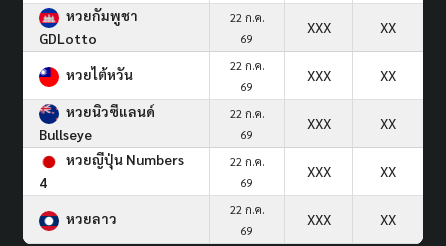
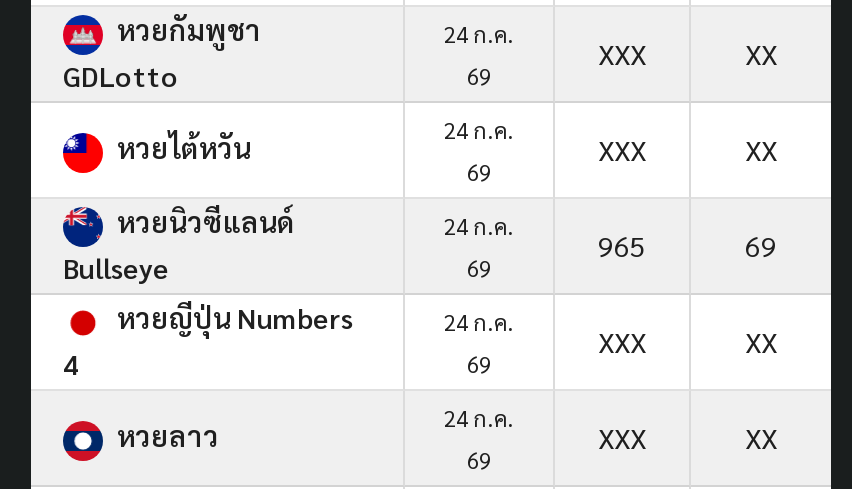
[229,10,264,25] 22 ก.ค. -> [444,19,514,49] 24 ก.ค.
[229,58,264,73] 22 ก.ค. -> [444,115,514,145] 24 ก.ค.
[229,106,264,121] 22 ก.ค. -> [444,211,514,241] 24 ก.ค.
[306,114,396,132] XXX | XX -> [598,227,777,263] 965 | 69
[229,154,264,169] 22 ก.ค. -> [444,307,514,337] 24 ก.ค.
[229,202,264,217] 22 ก.ค. -> [444,403,514,433] 24 ก.ค.

